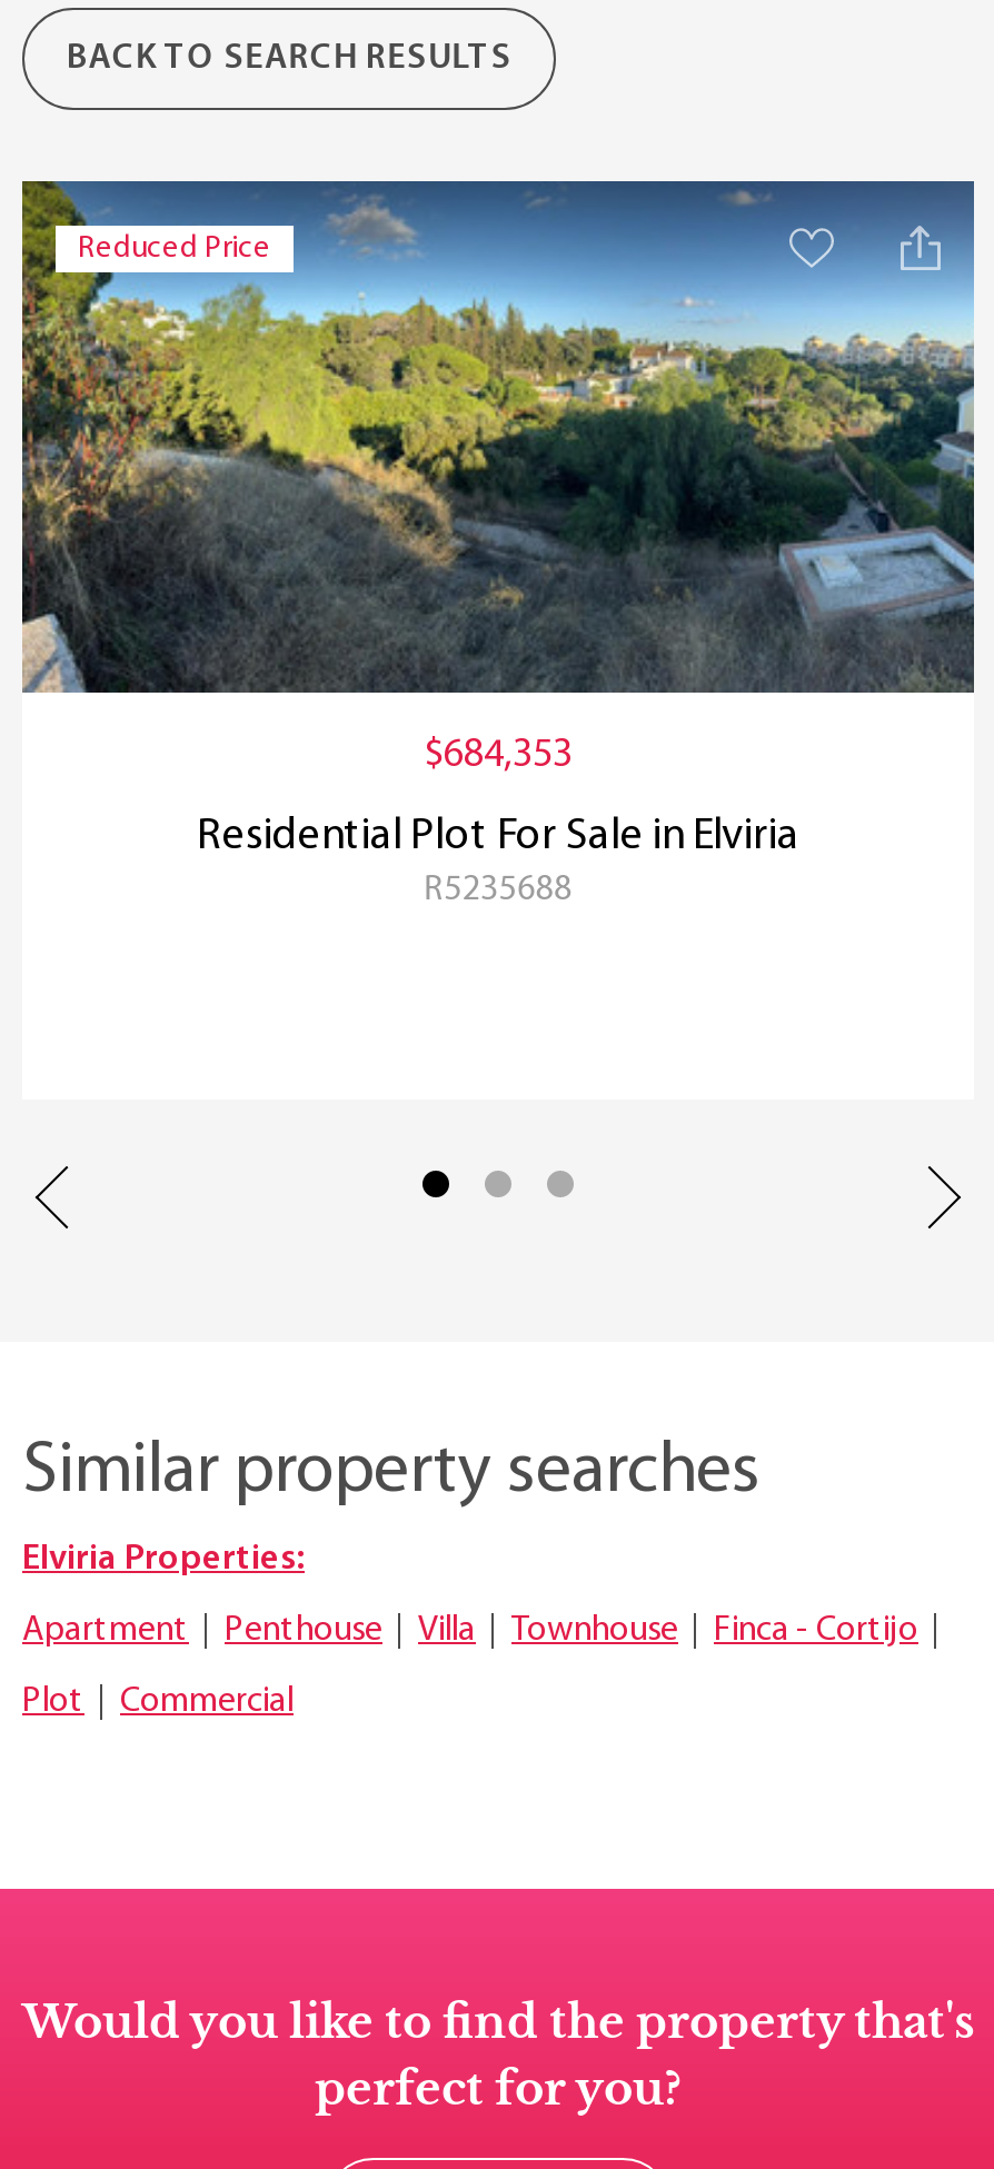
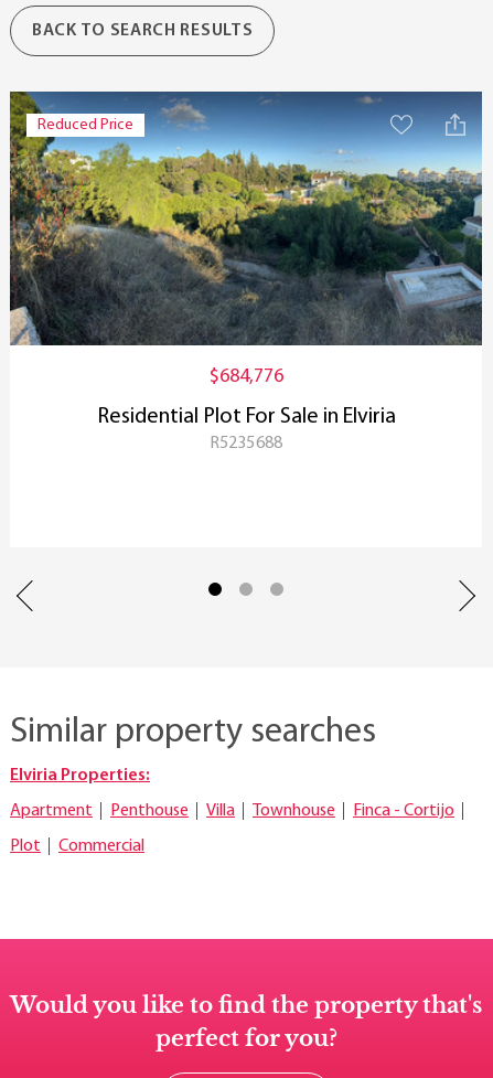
[424,736,573,778] $684,353 -> [209,367,283,388] $684,776

